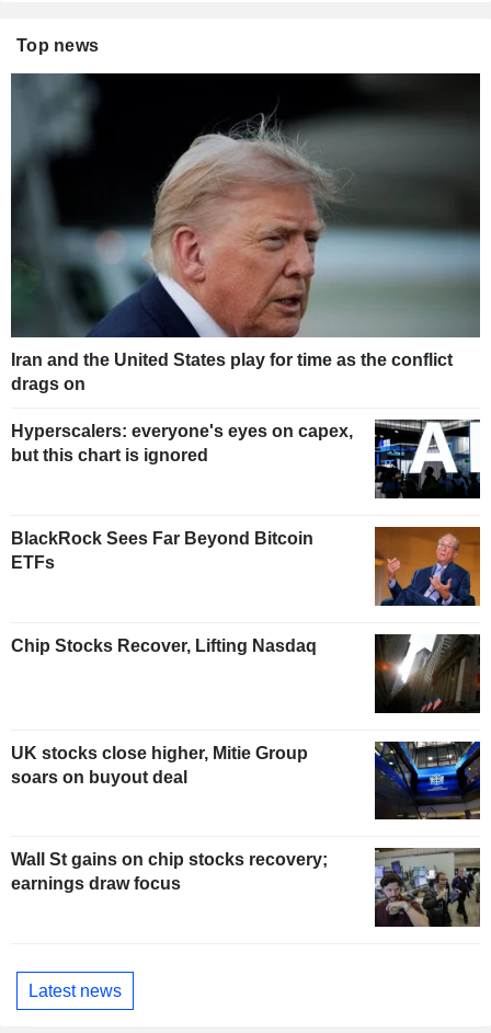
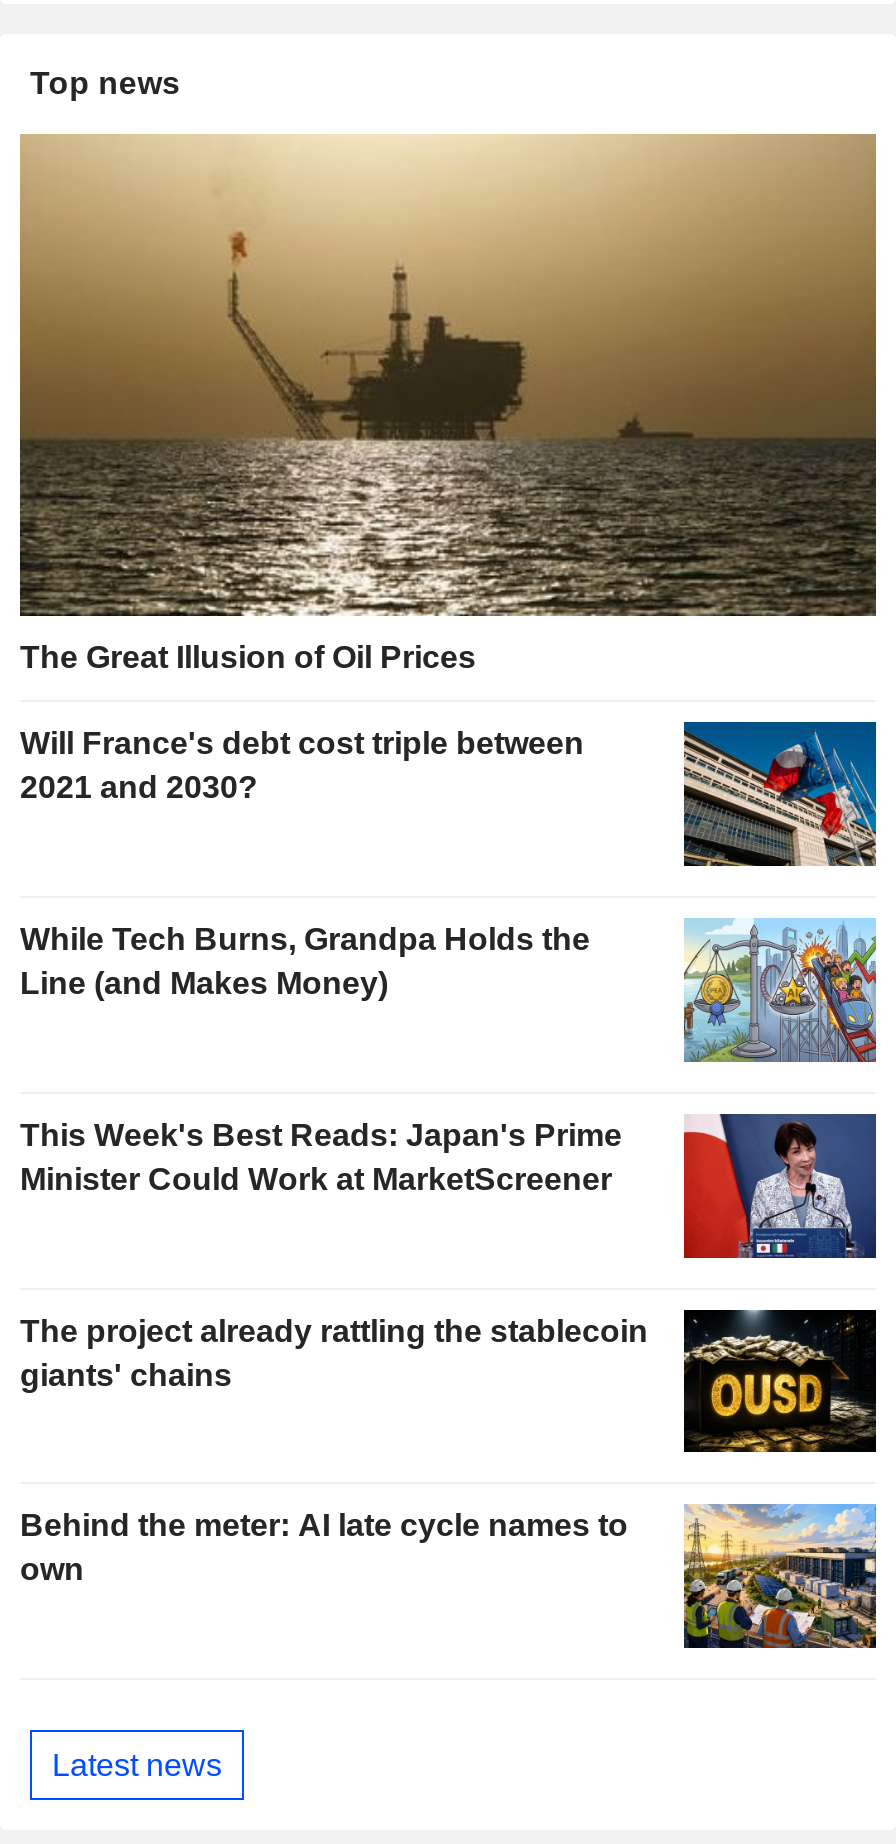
[10,72,481,393] [image] | Iran and the United States play for time as the conflict | drags on -> [18,132,878,674] [image] | The Great Illusion of Oil Prices
[11,422,353,465] Hyperscalers: everyone's eyes on capex, | but this chart is ignored -> [20,726,584,804] Will France's debt cost triple between | 2021 and 2030?
[375,418,481,500] [image] -> [682,720,878,868] [image]
[11,529,313,572] BlackRock Sees Far Beyond Bitcoin | ETFs -> [20,922,590,1000] While Tech Burns, Grandpa Holds the | Line (and Makes Money)
[374,526,481,607] [image] -> [682,918,878,1064] [image]
[11,636,317,655] Chip Stocks Recover, Lifting Nasdaq -> [20,1117,622,1195] This Week's Best Reads: Japan's Prime | Minister Could Work at MarketScreener
[374,633,481,714] [image] -> [682,1112,878,1260] [image]
[11,743,308,786] UK stocks close higher, Mitie Group | soars on buyout deal -> [20,1313,648,1391] The project already rattling the stablecoin | giants' chains
[374,741,481,820] [image] -> [682,1308,878,1454] [image]
[11,850,328,893] Wall St gains on chip stocks recovery; | earnings draw focus -> [20,1509,628,1587] Behind the meter: AI late cycle names to | own
[374,847,480,927] [image] -> [684,1502,878,1650] [image]

